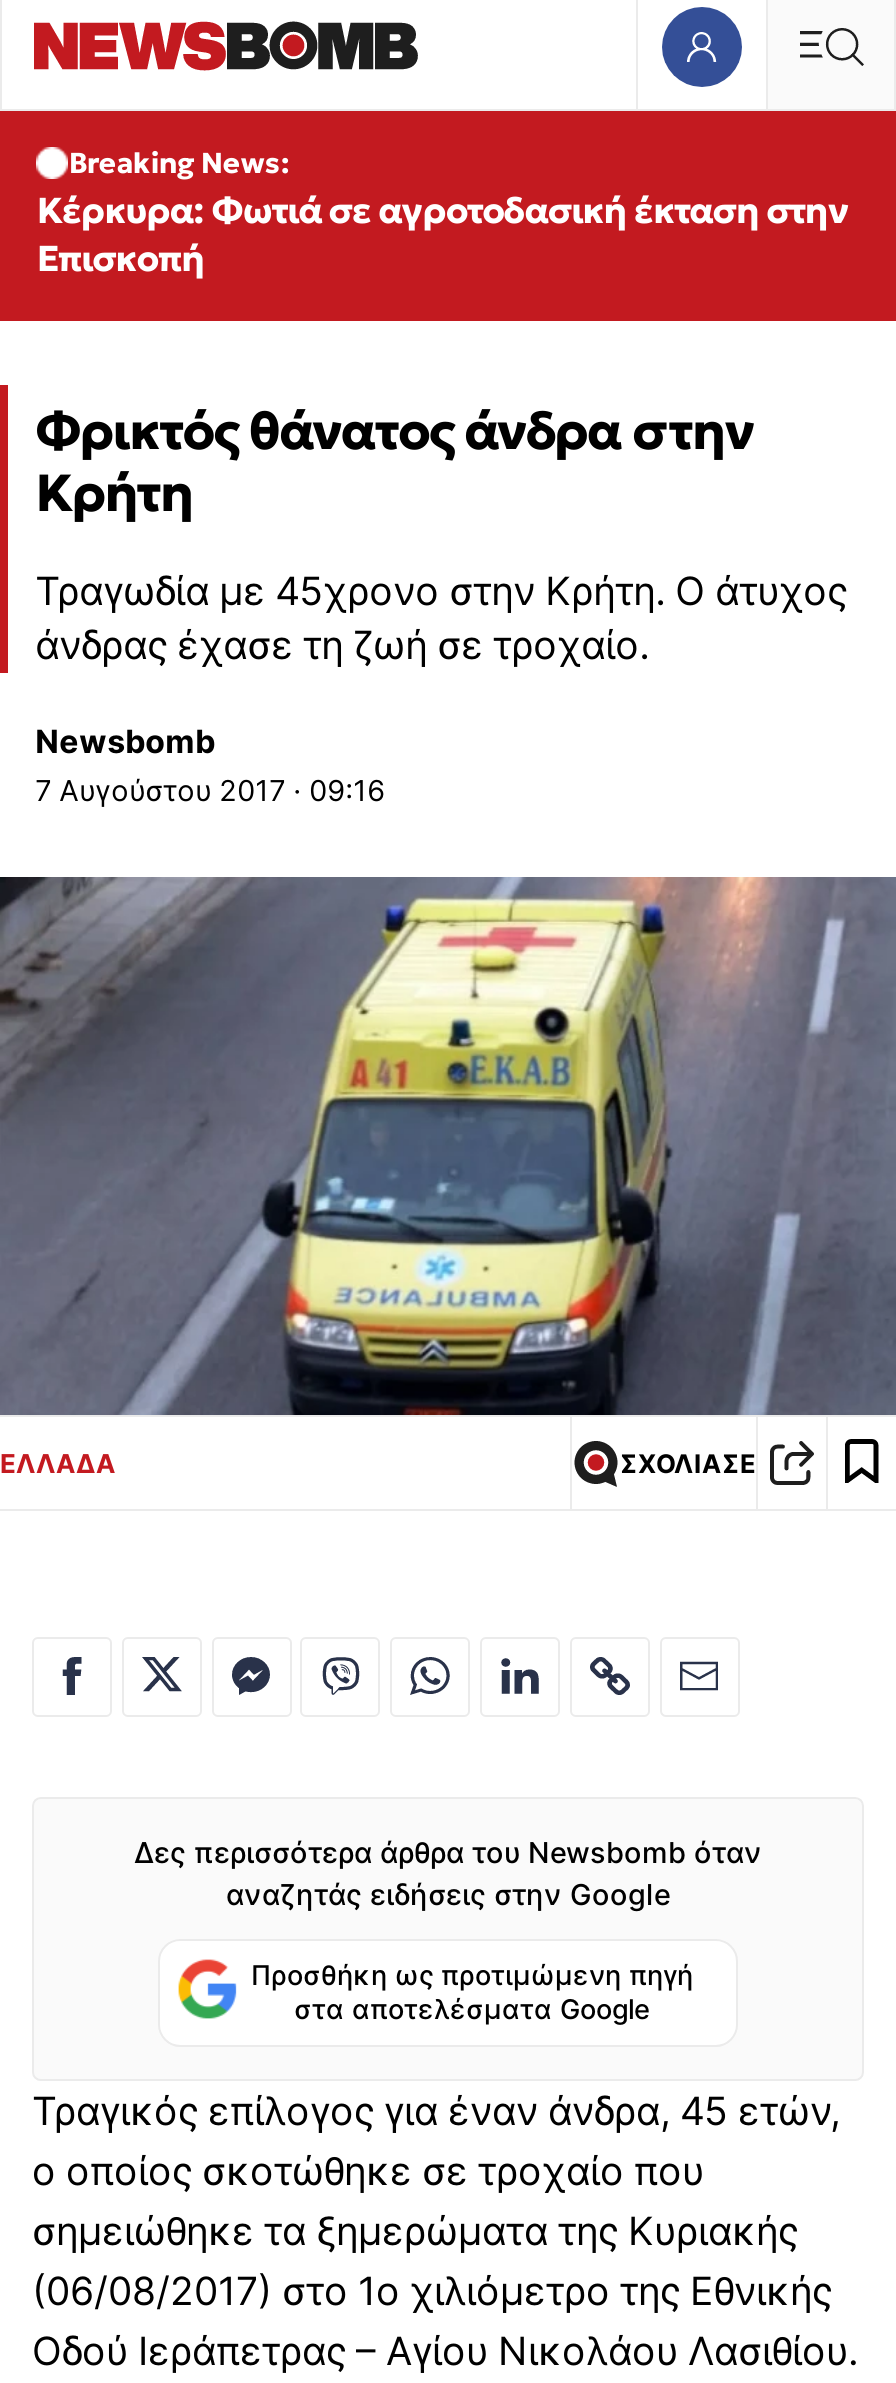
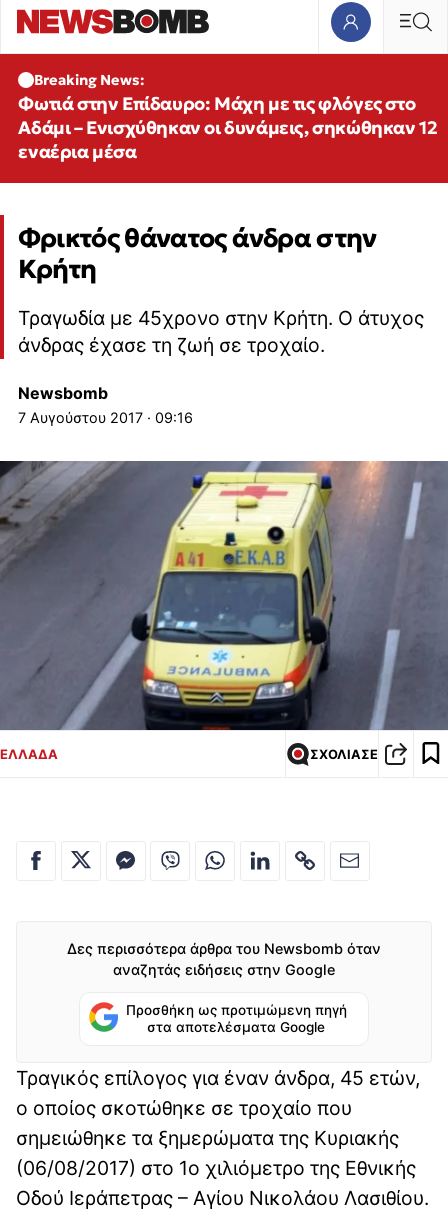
[37,188,849,282] Κέρκυρα: Φωτιά σε αγροτοδασική έκταση στην | Επισκοπή -> [18,92,437,163] Φωτιά στην Επίδαυρο: Μάχη με τις φλόγες στο | Αδάμι – Ενισχύθηκαν οι δυνάμεις, σηκώθηκαν 12 | εναέρια μέσα

